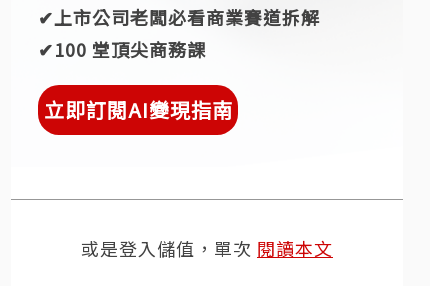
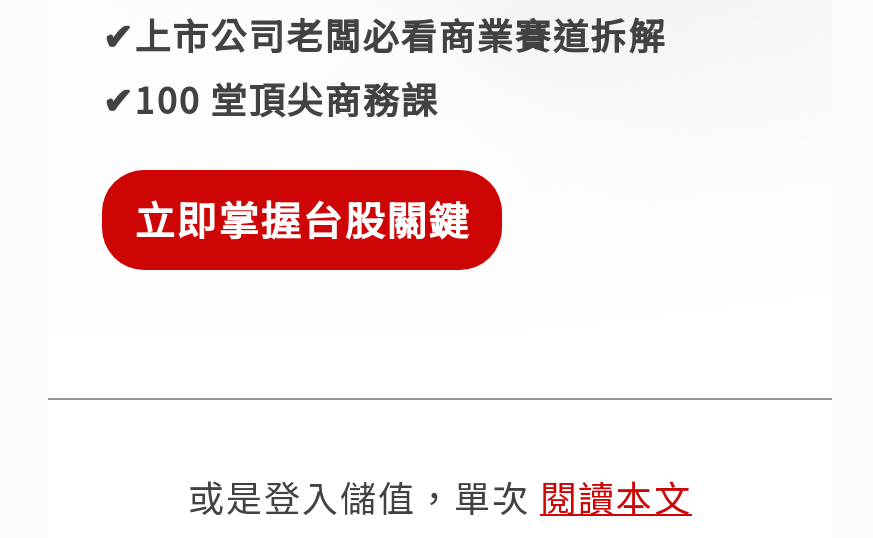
[44,95,233,124] 立即訂閱AI變現指南 -> [134,190,470,248] 立即掌握台股關鍵

